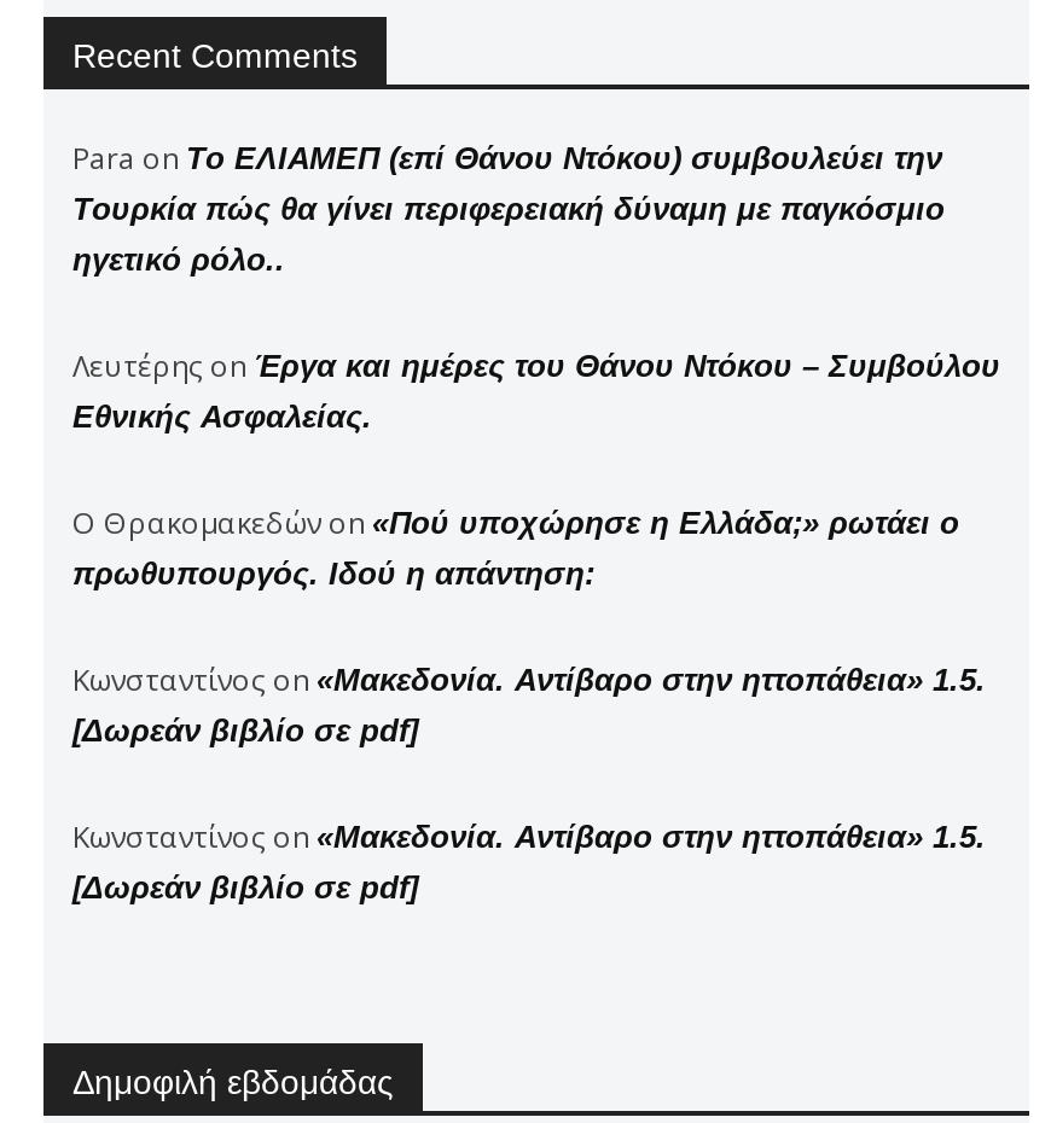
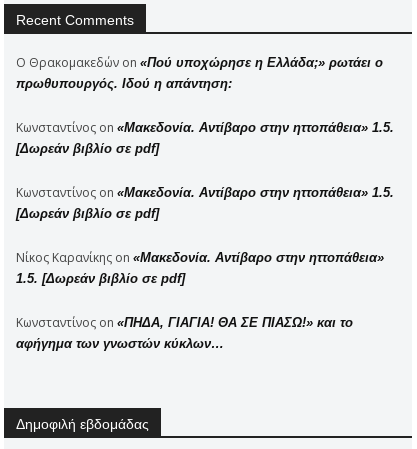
[72,138,1000,435] Para on Το ΕΛΙΑΜΕΠ (επί Θάνου Ντόκου) συμβουλεύει την | Τουρκία πώς θα γίνει περιφερειακή δύναμη με παγκόσμιο | ηγετικό ρόλο.. | Λευτέρης on Έργα και ημέρες του Θάνου Ντόκου – Συμβούλου | Εθνικής Ασφαλείας. -> none
moved [72,502,986,906] -> [16,54,394,221]: Ο Θρακομακεδών on «Πού υποχώρησε η Ελλάδα;» ρωτάει ο | πρωθυπουργός. Ιδού η απάντηση: | Κωνσταντίνος on «Μακεδονία. Αντίβαρο στην ηττοπάθεια» 1.5. | [Δωρεάν βιβλίο σε pdf] | Κωνσταντίνος on «Μακεδονία. Αντίβαρο στην ηττοπάθεια» 1.5. | [Δωρεάν βιβλίο σε pdf]
none -> [16,249,384,351] Νίκος Καρανίκης on «Μακεδονία. Αντίβαρο στην ηττοπάθεια» | 1.5. [Δωρεάν βιβλίο σε pdf] | Κωνσταντίνος on «ΠΗΔΑ, ΓΙΑΓΙΑ! ΘΑ ΣΕ ΠΙΑΣΩ!» και το | αφήγημα των γνωστών κύκλων…

